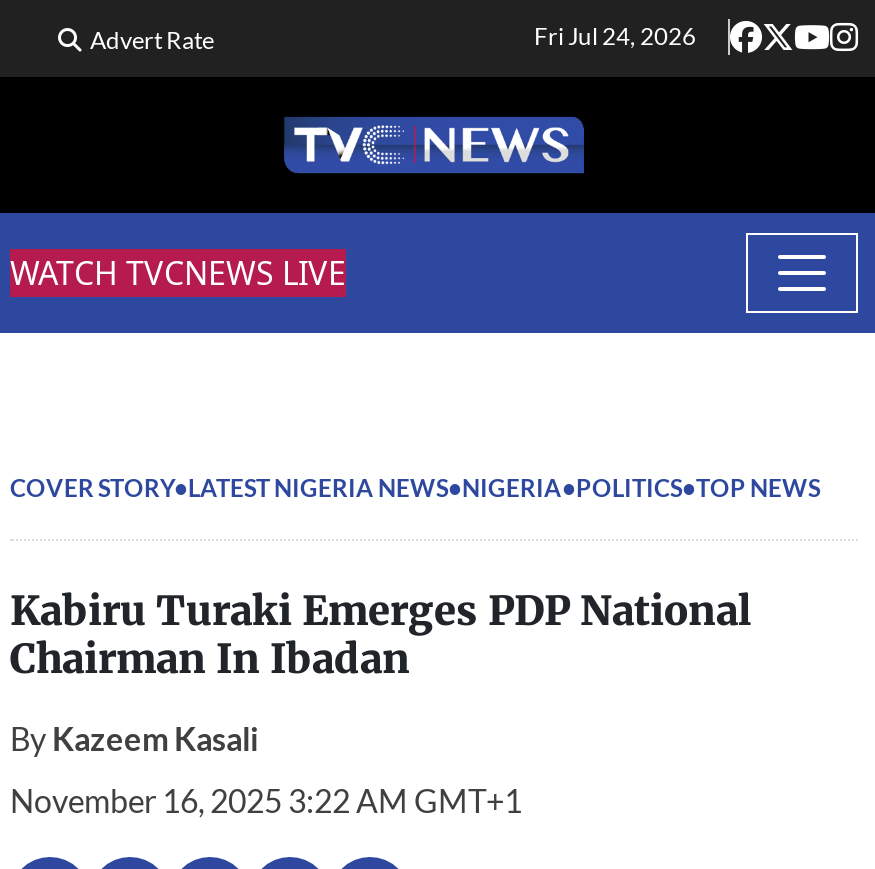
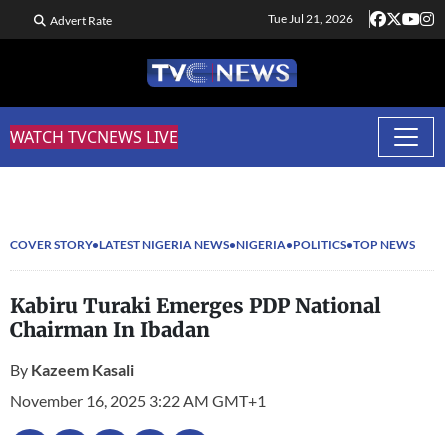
[534,21,696,51] Fri Jul 24, 2026 -> [268,11,353,26] Tue Jul 21, 2026

